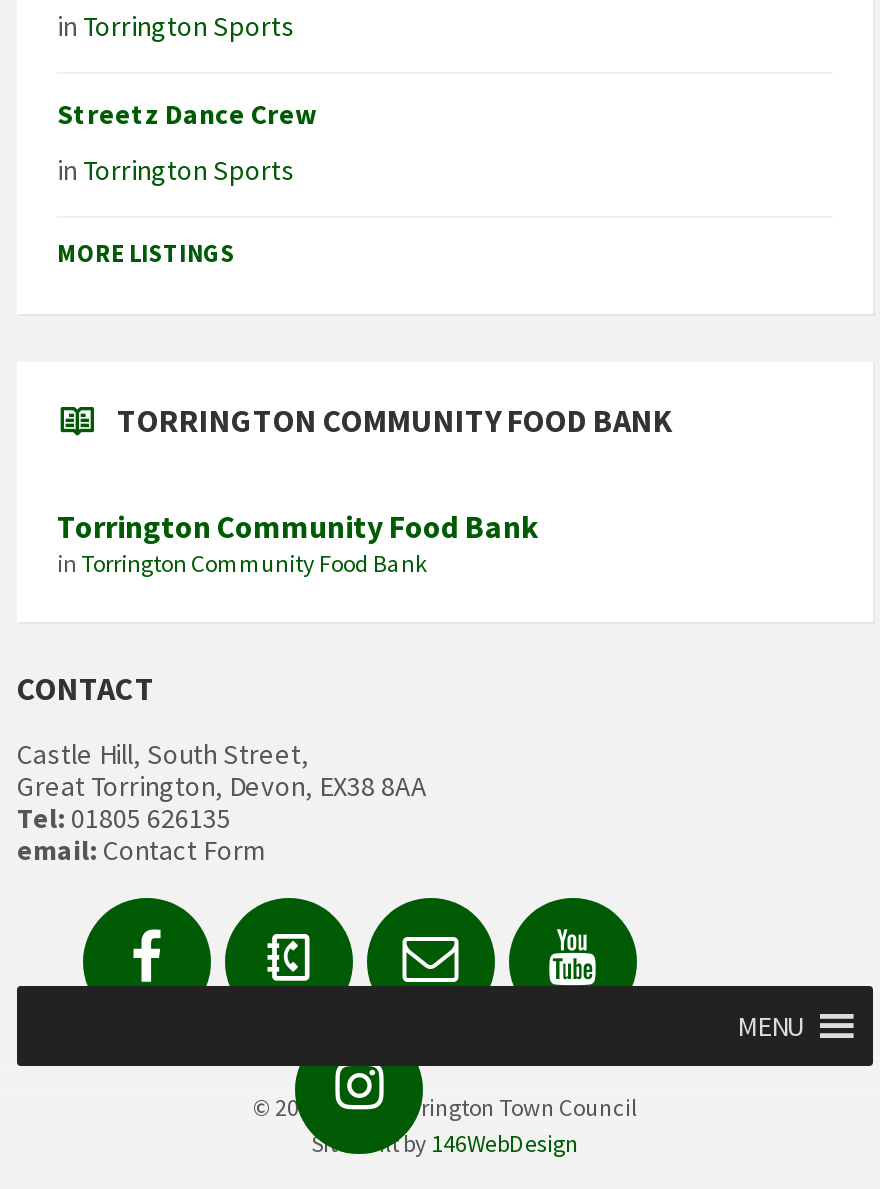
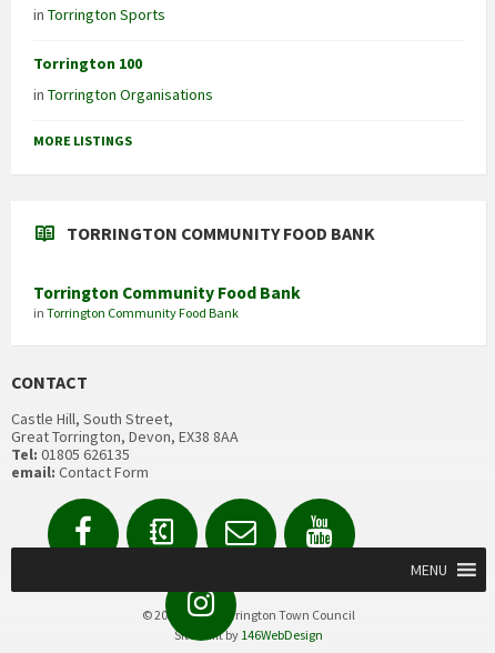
[57,97,317,133] Streetz Dance Crew -> [33,54,142,74] Torrington 100
[57,153,295,189] in Torrington Sports -> [33,85,213,105] in Torrington Organisations

